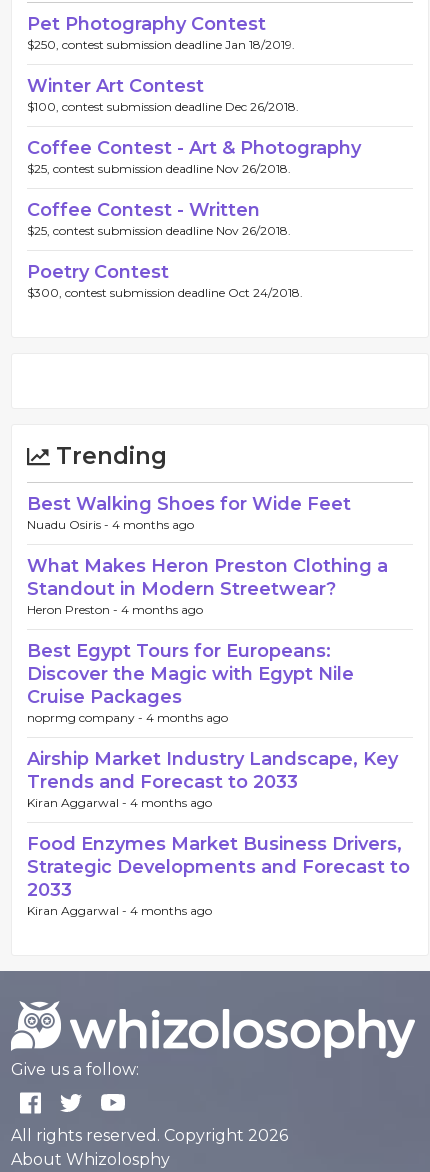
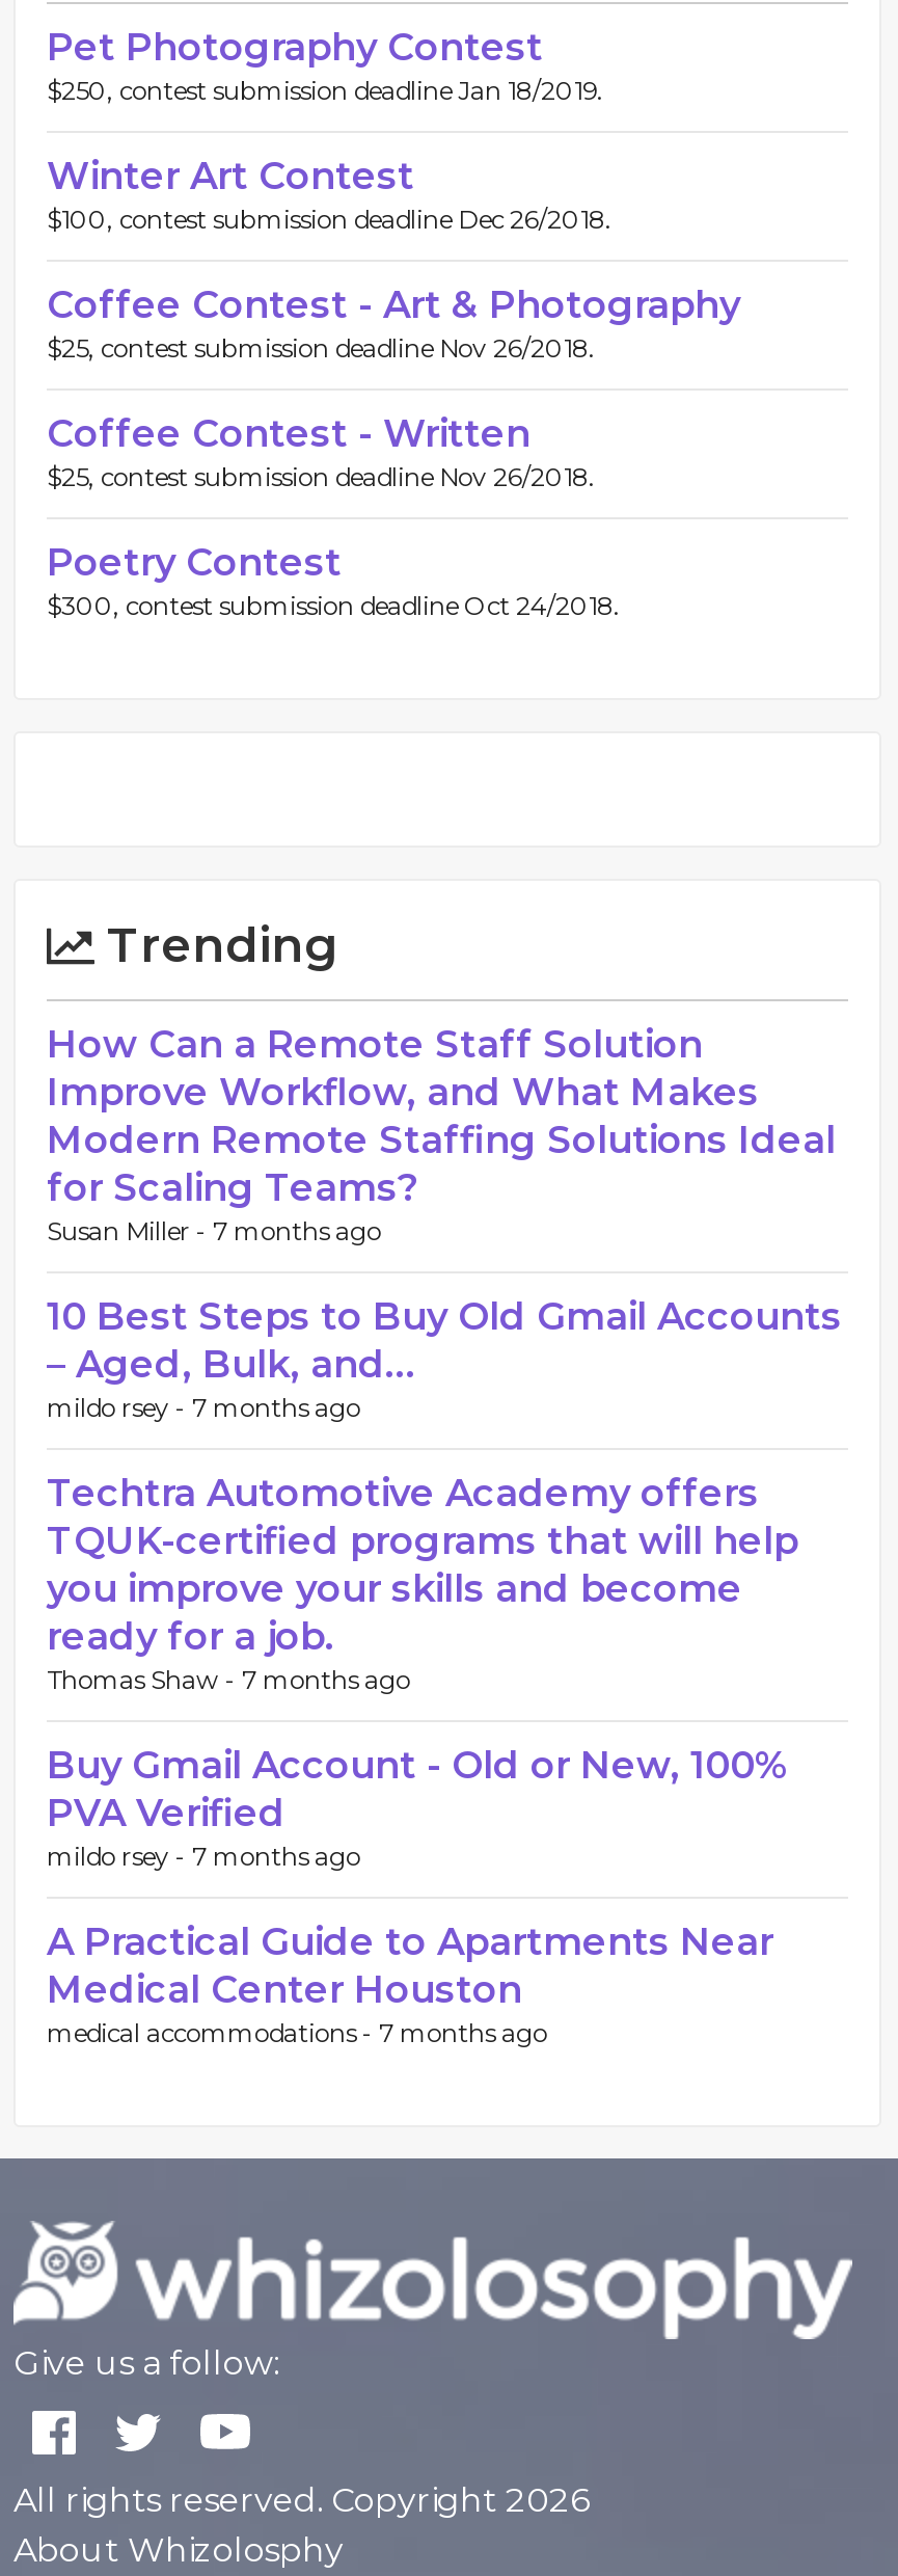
[27,493,351,532] Best Walking Shoes for Wide Feet | Nuadu Osiris - 4 months ago -> [47,1022,836,1246] How Can a Remote Staff Solution | Improve Workflow, and What Makes | Modern Remote Staffing Solutions Ideal | for Scaling Teams? | Susan Miller - 7 months ago
[27,555,388,617] What Makes Heron Preston Clothing a | Standout in Modern Streetwear? | Heron Preston - 4 months ago -> [47,1294,842,1423] 10 Best Steps to Buy Old Gmail Accounts | – Aged, Bulk, and... | mildo rsey - 7 months ago
[27,640,354,725] Best Egypt Tours for Europeans: | Discover the Magic with Egypt Nile | Cruise Packages | noprmg company - 4 months ago -> [47,1471,798,1695] Techtra Automotive Academy offers | TQUK-certified programs that will help | you improve your skills and become | ready for a job. | Thomas Shaw - 7 months ago
[27,748,398,810] Airship Market Industry Landscape, Key | Trends and Forecast to 2033 | Kiran Aggarwal - 4 months ago -> [47,1743,788,1872] Buy Gmail Account - Old or New, 100% | PVA Verified | mildo rsey - 7 months ago
[27,833,410,918] Food Enzymes Market Business Drivers, | Strategic Developments and Forecast to | 2033 | Kiran Aggarwal - 4 months ago -> [47,1920,773,2048] A Practical Guide to Apartments Near | Medical Center Houston | medical accommodations - 7 months ago

